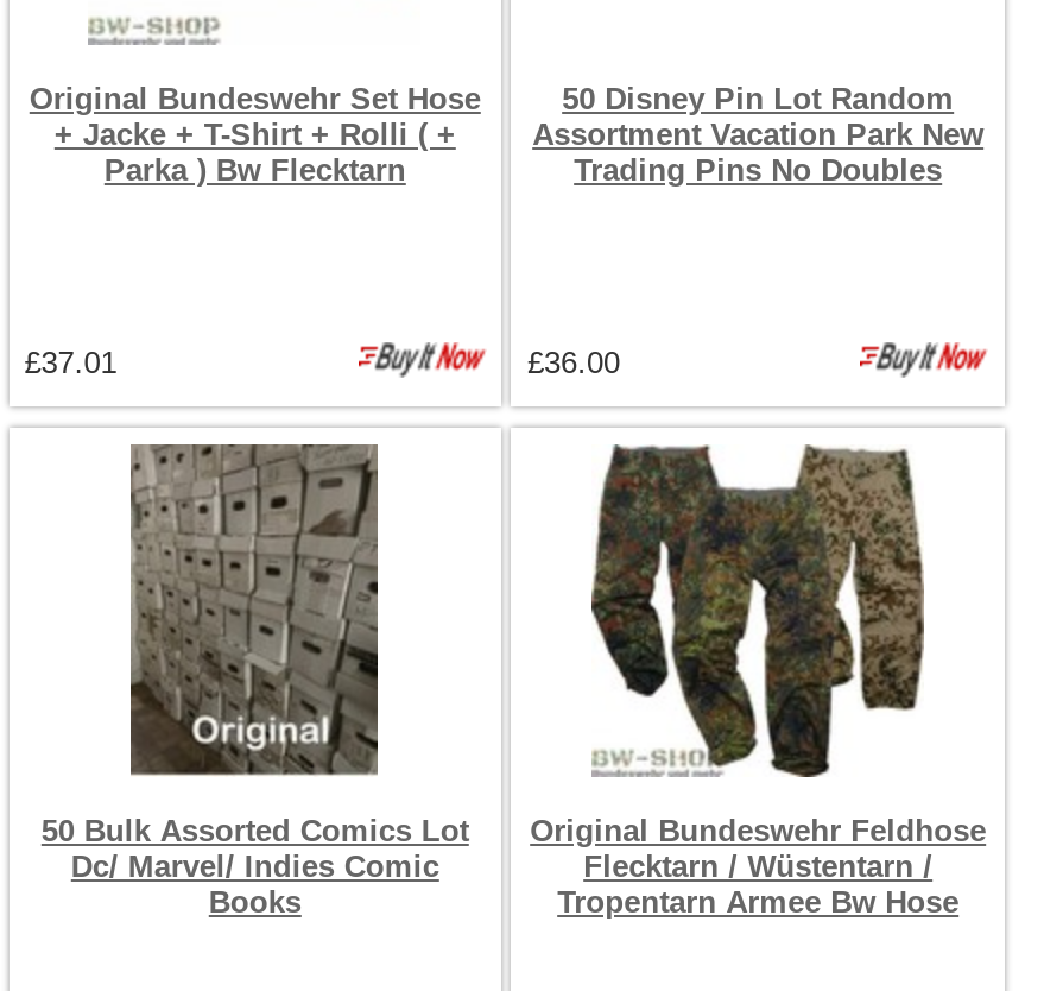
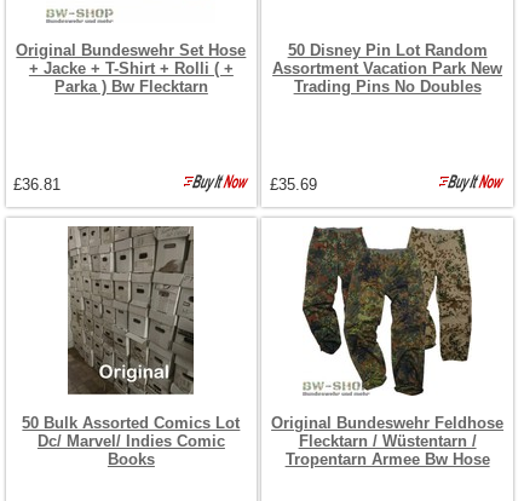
[24,344,117,380] £37.01 -> [14,175,61,193] £36.81
[527,344,620,380] £36.00 -> [270,175,317,193] £35.69

